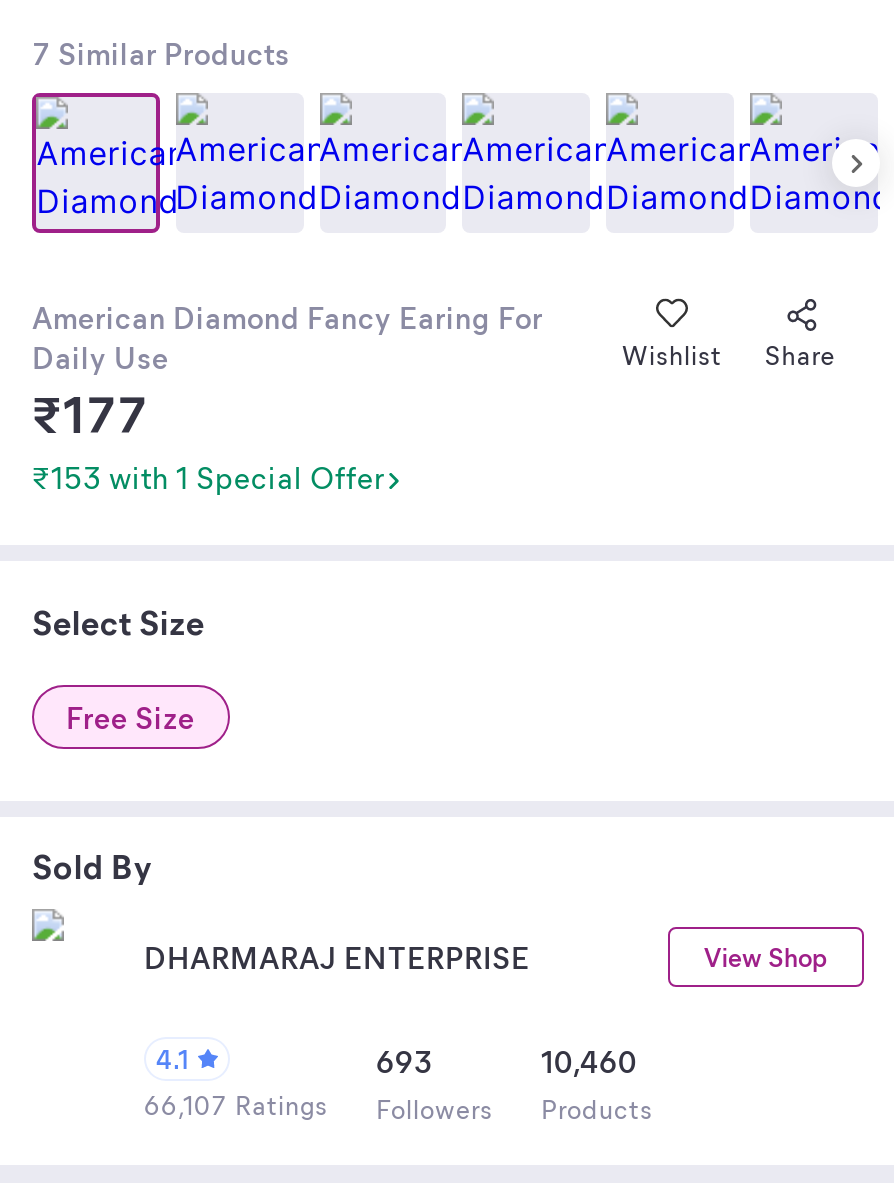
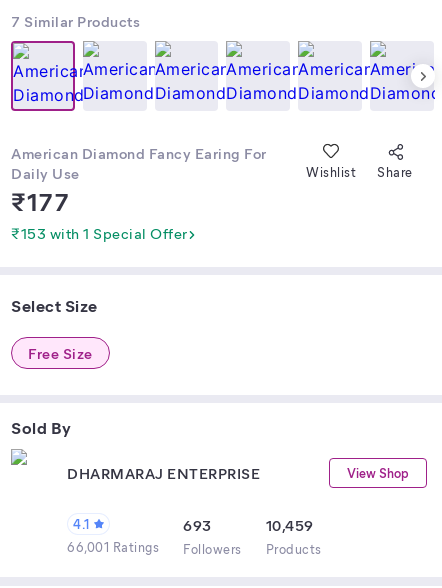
[541,1041,637,1081] 10,460 -> [265,515,313,535] 10,459
[144,1087,653,1125] 66,107 Ratings Followers Products -> [67,538,321,557] 66,001 Ratings Followers Products

